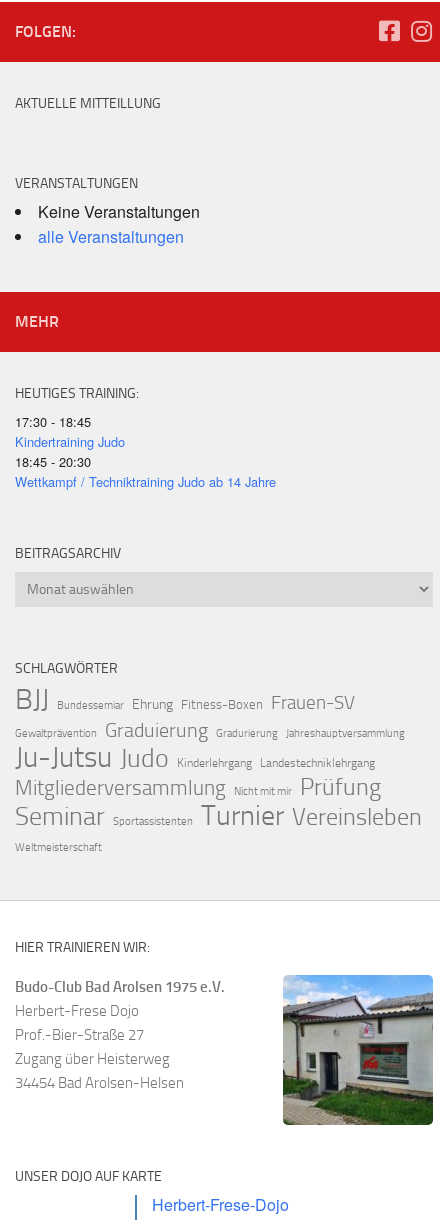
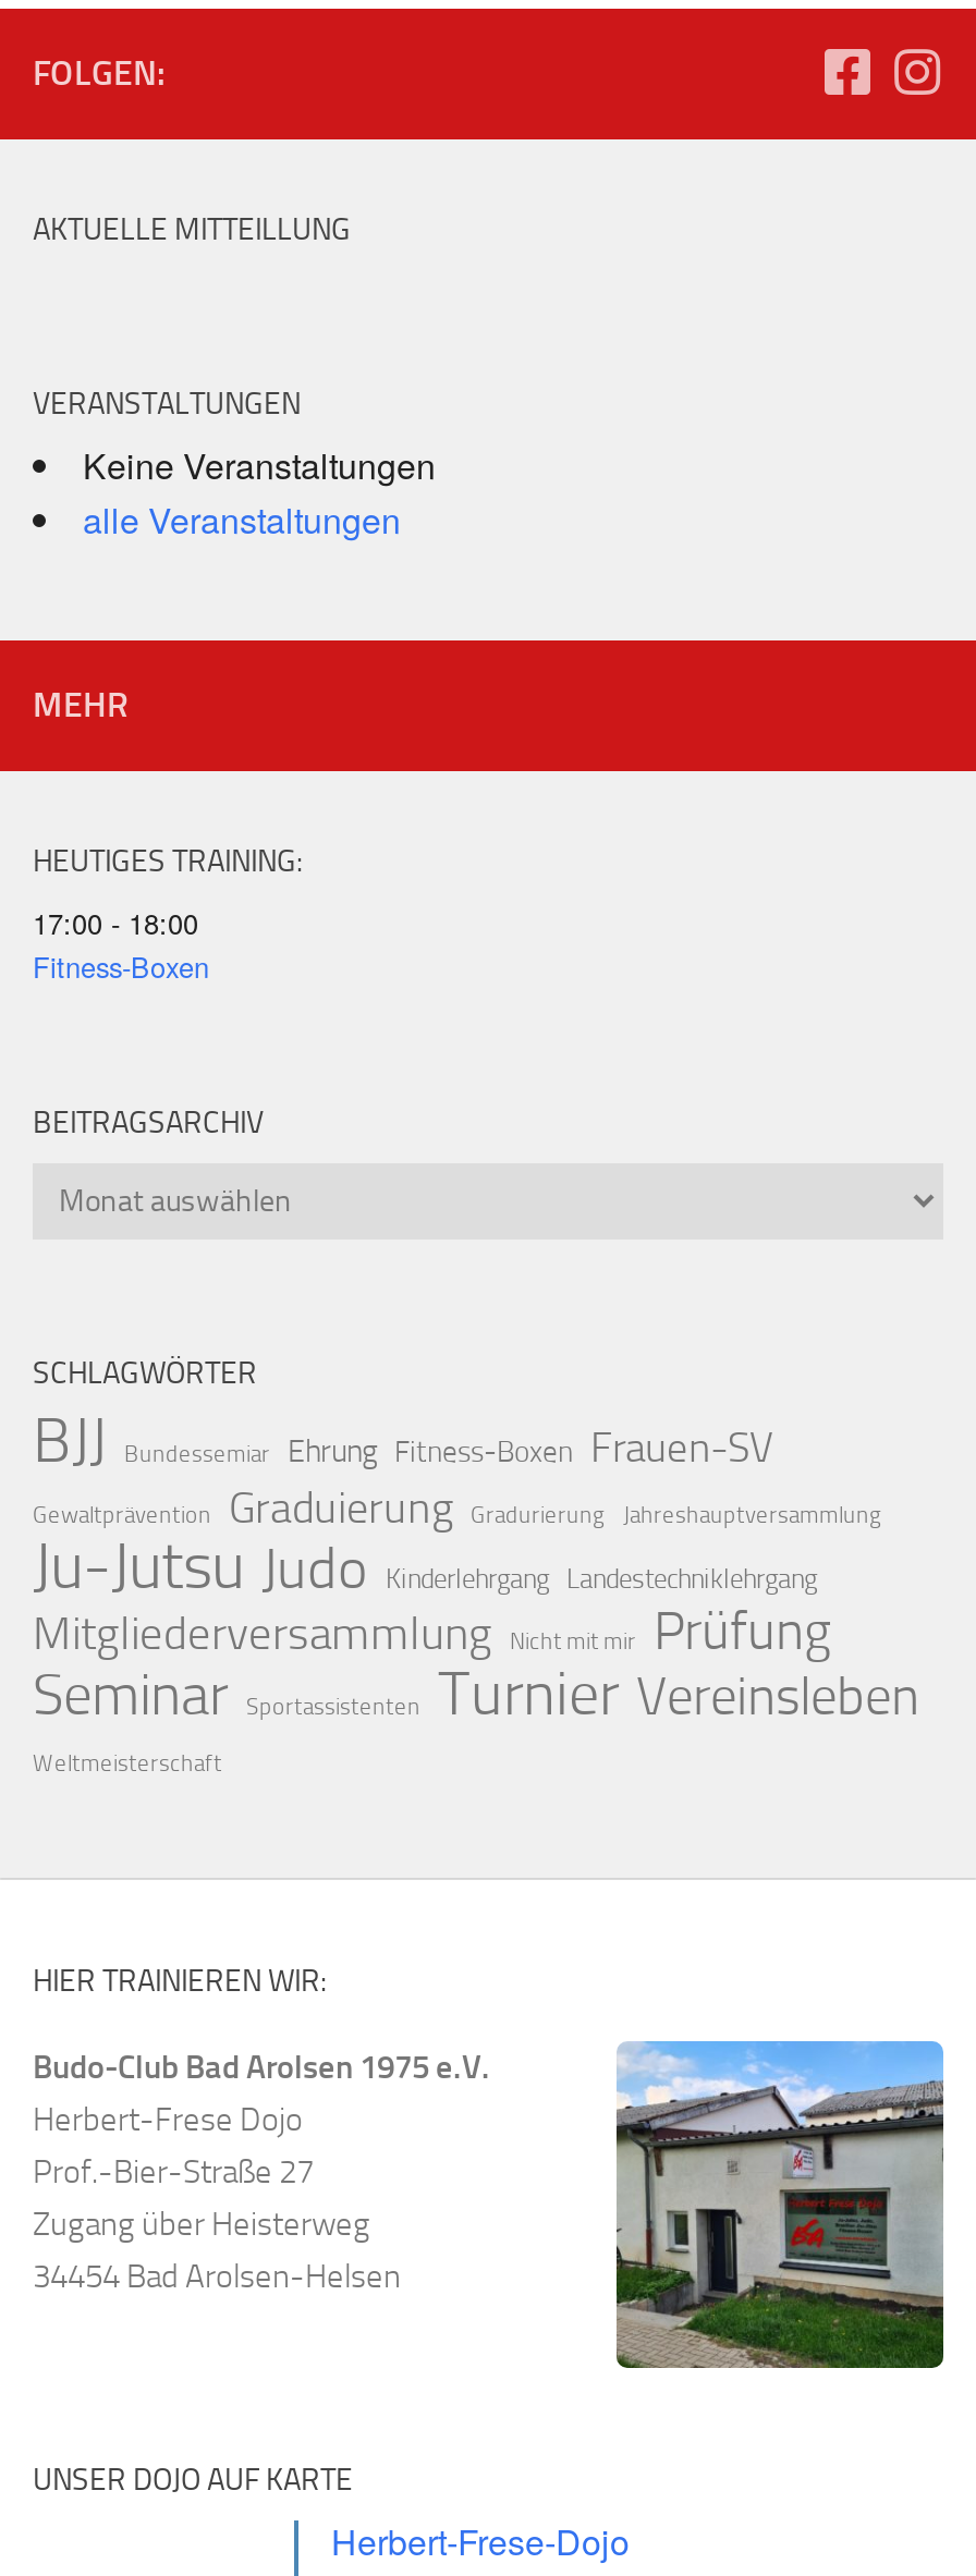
[15,412,276,491] 17:30 - 18:45 | Kindertraining Judo | 18:45 - 20:30 | Wettkampf / Techniktraining Judo ab 14 Jahre -> [33,903,209,988] 17:00 - 18:00 | Fitness-Boxen

